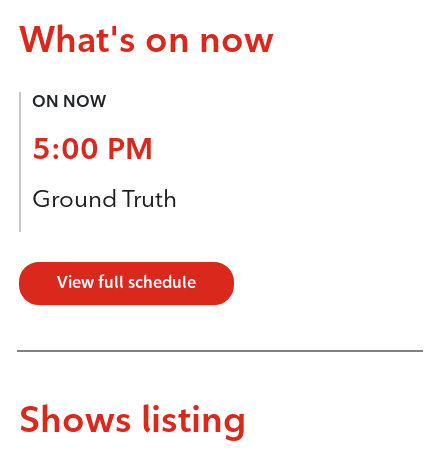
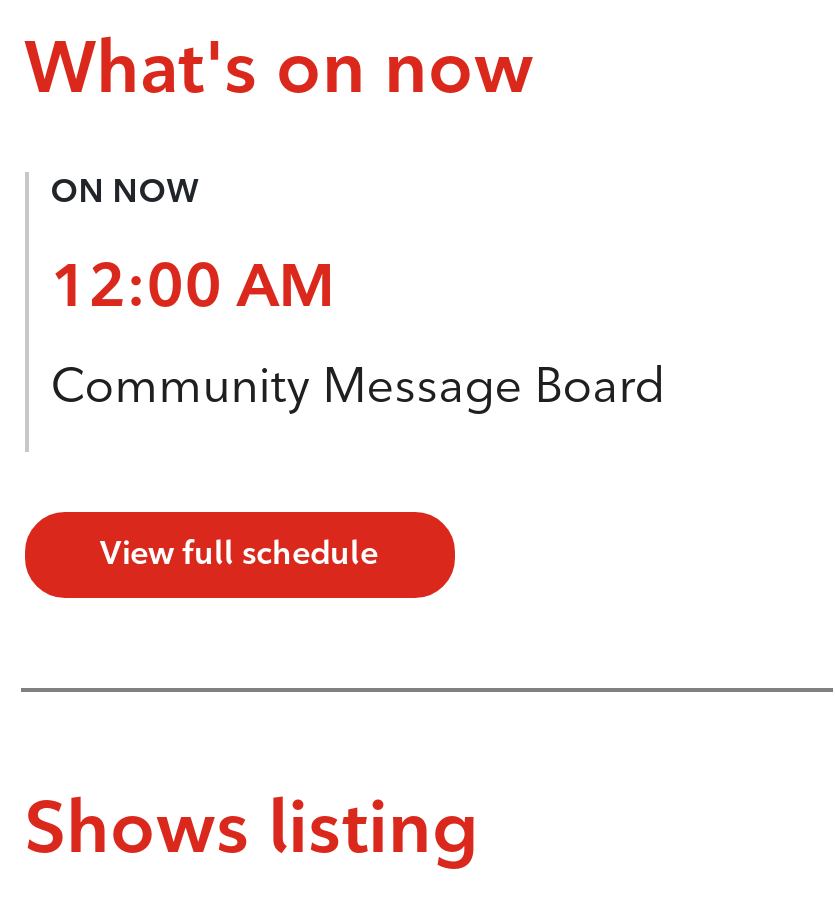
[32,130,153,167] 5:00 PM -> [51,247,335,321] 12:00 AM
[32,184,177,213] Ground Truth -> [51,356,665,414] Community Message Board

